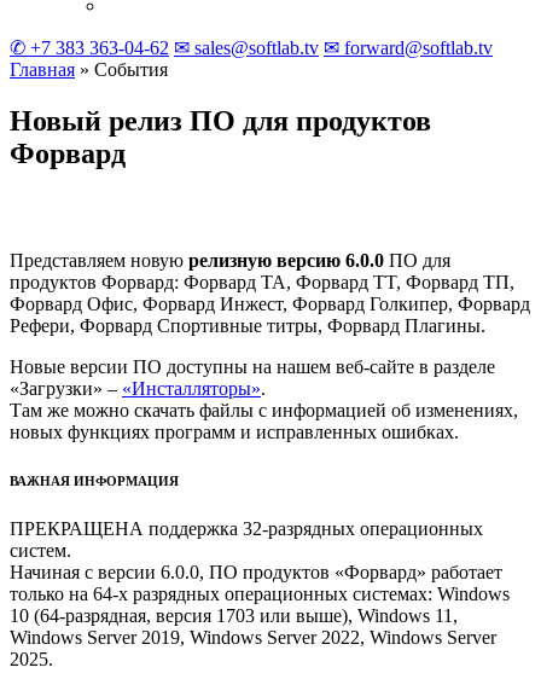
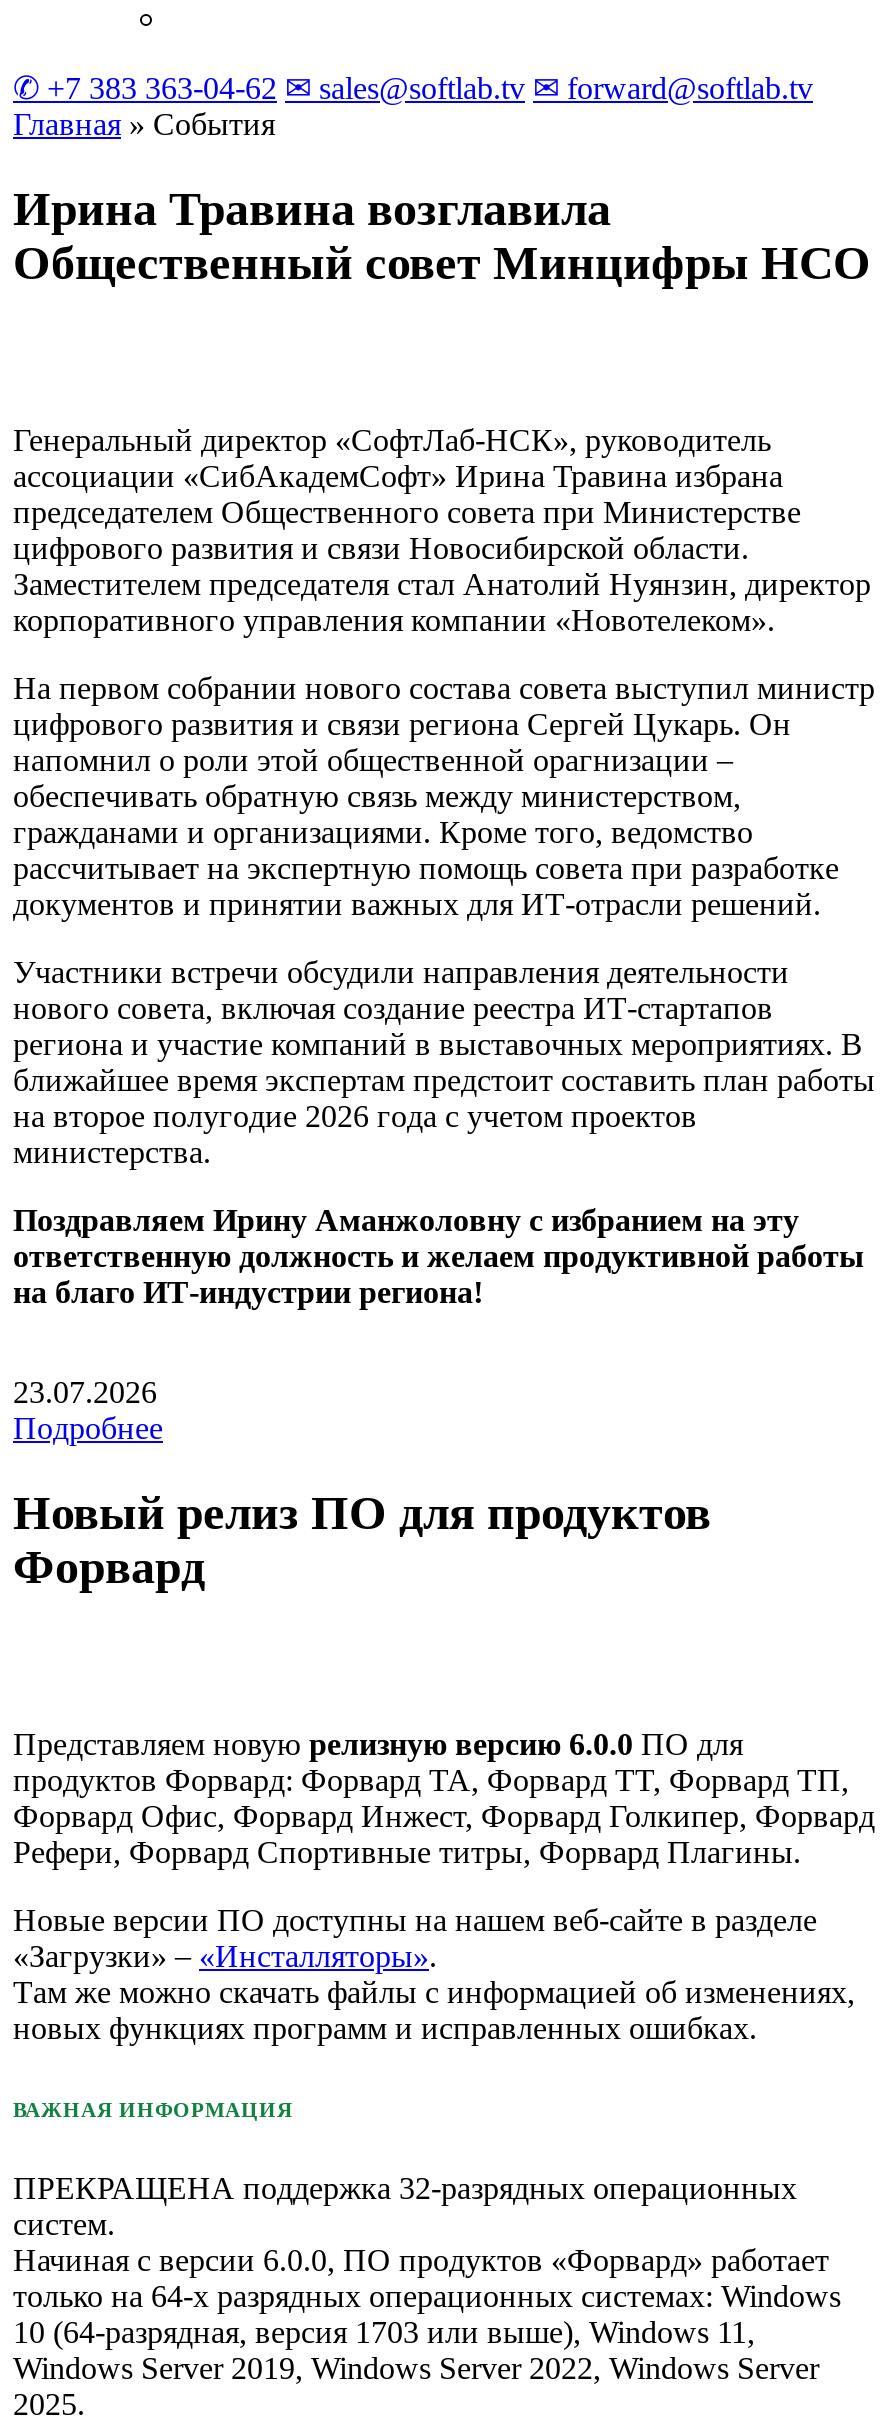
none -> [13,183,871,289] Ирина Травина возглавила | Общественный совет Минцифры НСО
none -> [13,423,875,1445] Генеральный директор «СофтЛаб-НСК», руководитель | ассоциации «СибАкадемСофт» Ирина Травина избрана | председателем Общественного совета при Министерстве | цифрового развития и связи Новосибирской области. | Заместителем председателя стал Анатолий Нуянзин, директор | корпоративного управления компании «Новотелеком». | На первом собрании нового состава совета выступил министр | цифрового развития и связи региона Сергей Цукарь. Он | напомнил о роли этой общественной орагнизации – | обеспечивать обратную связь между министерством, | гражданами и организациями. Кроме того, ведомство | рассчитывает на экспертную помощь совета при разработке | документов и принятии важных для ИТ-отрасли решений. | Участники встречи обсудили направления деятельности | нового совета, включая создание реестра ИТ-стартапов | региона и участие компаний в выставочных мероприятиях. В | ближайшее время экспертам предстоит составить план работы | на второе полугодие 2026 года с учетом проектов | министерства. | Поздравляем Ирину Аманжоловну с избранием на эту | ответственную должность и желаем продуктивной работы | на благо ИТ-индустрии региона! | 23.07.2026 | Подробнее

